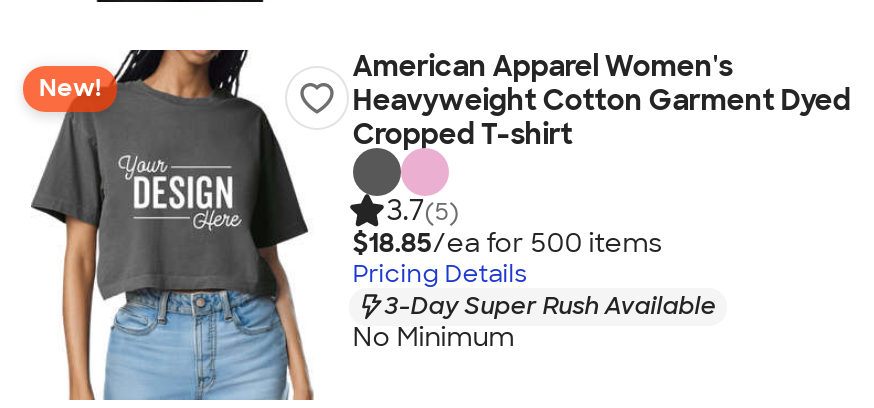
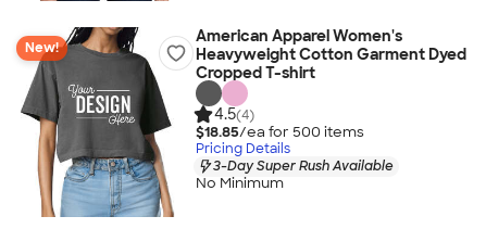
[387,193,459,229] 3.7(5) -> [214,105,254,124] 4.5(4)

